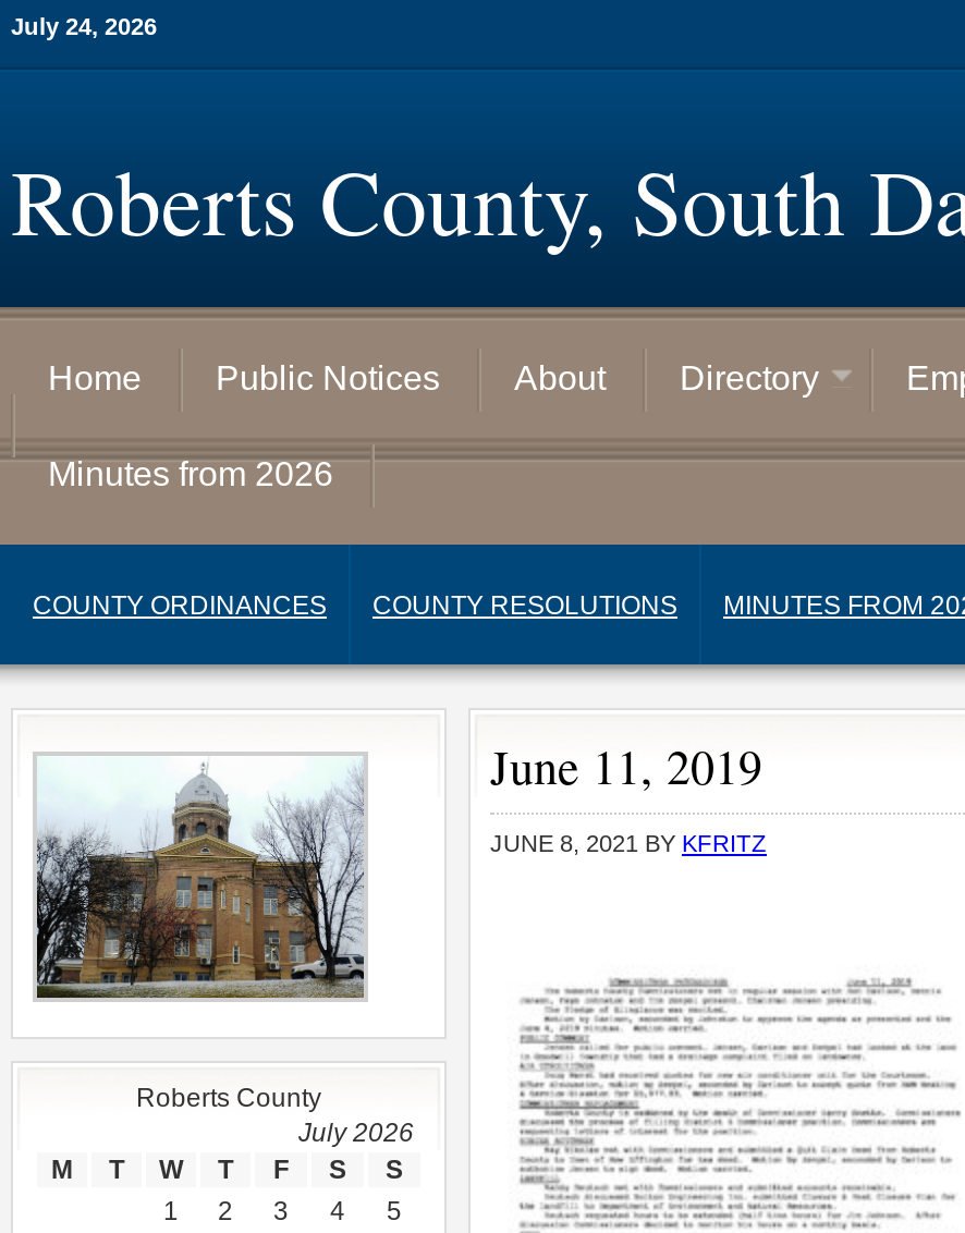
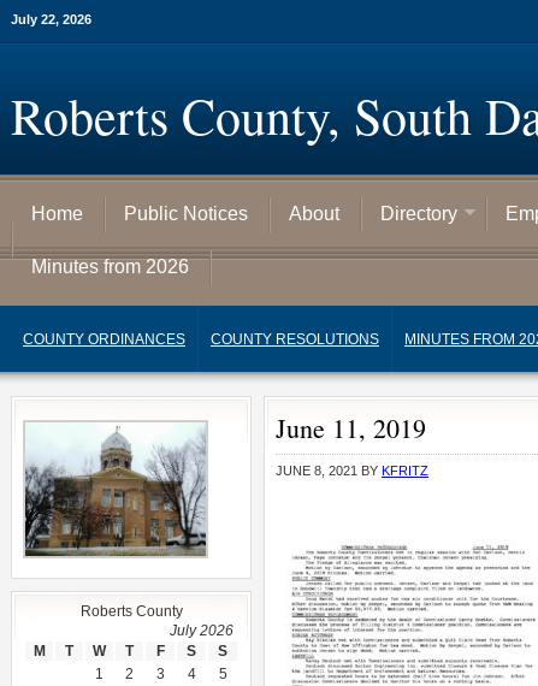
[11,13,157,39] July 24, 2026 -> [11,12,91,26] July 22, 2026

